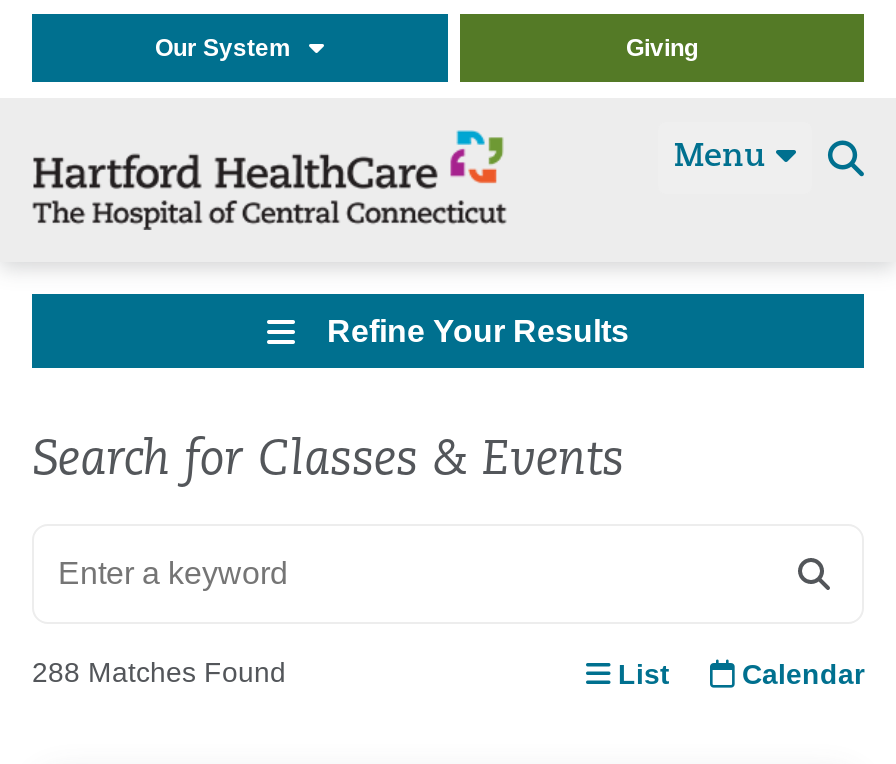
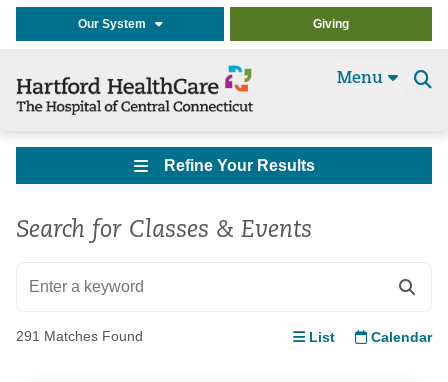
[32,656,286,688] 288 Matches Found -> [16,328,143,344] 291 Matches Found

